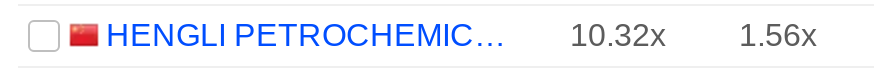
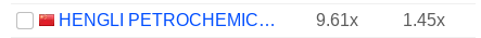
[570,18,817,52] 10.32x | 1.56x -> [315,11,445,29] 9.61x | 1.45x

